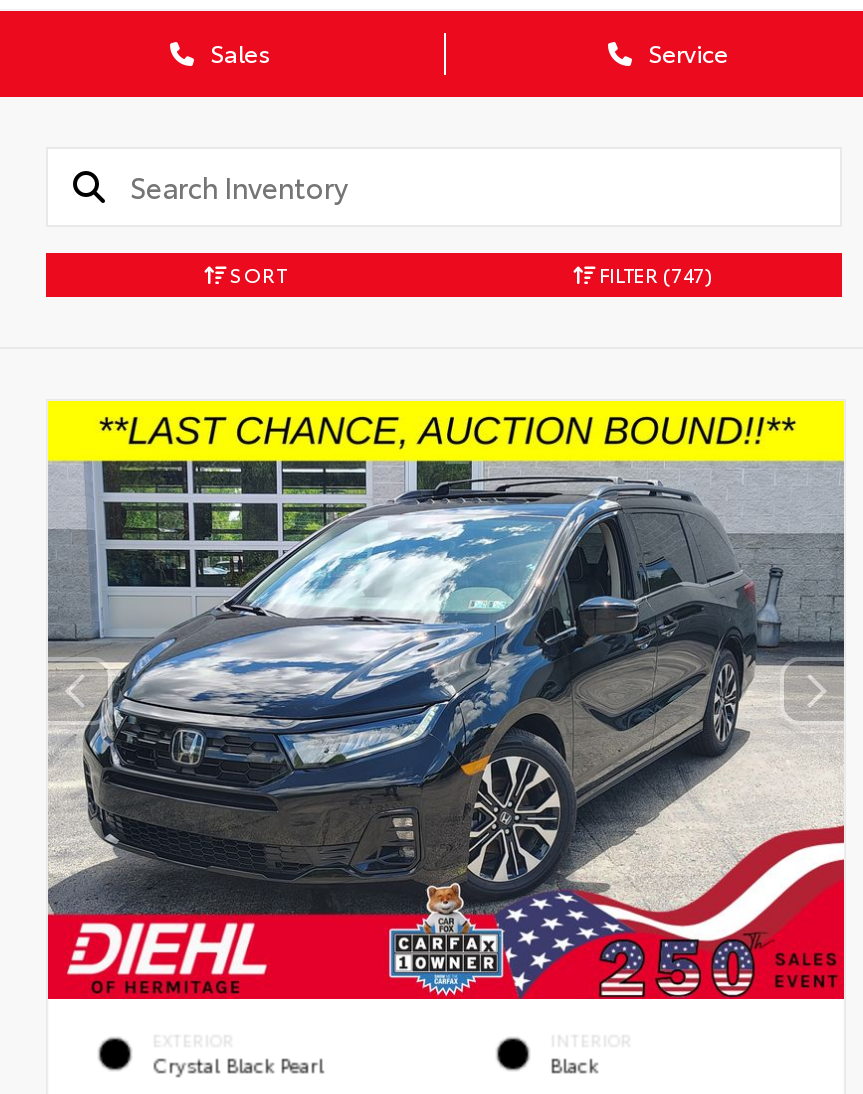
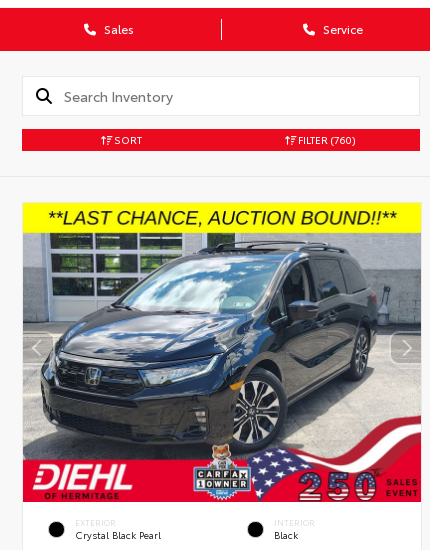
[595,259,713,289] FILTER (747) -> [296,132,356,147] FILTER (760)

